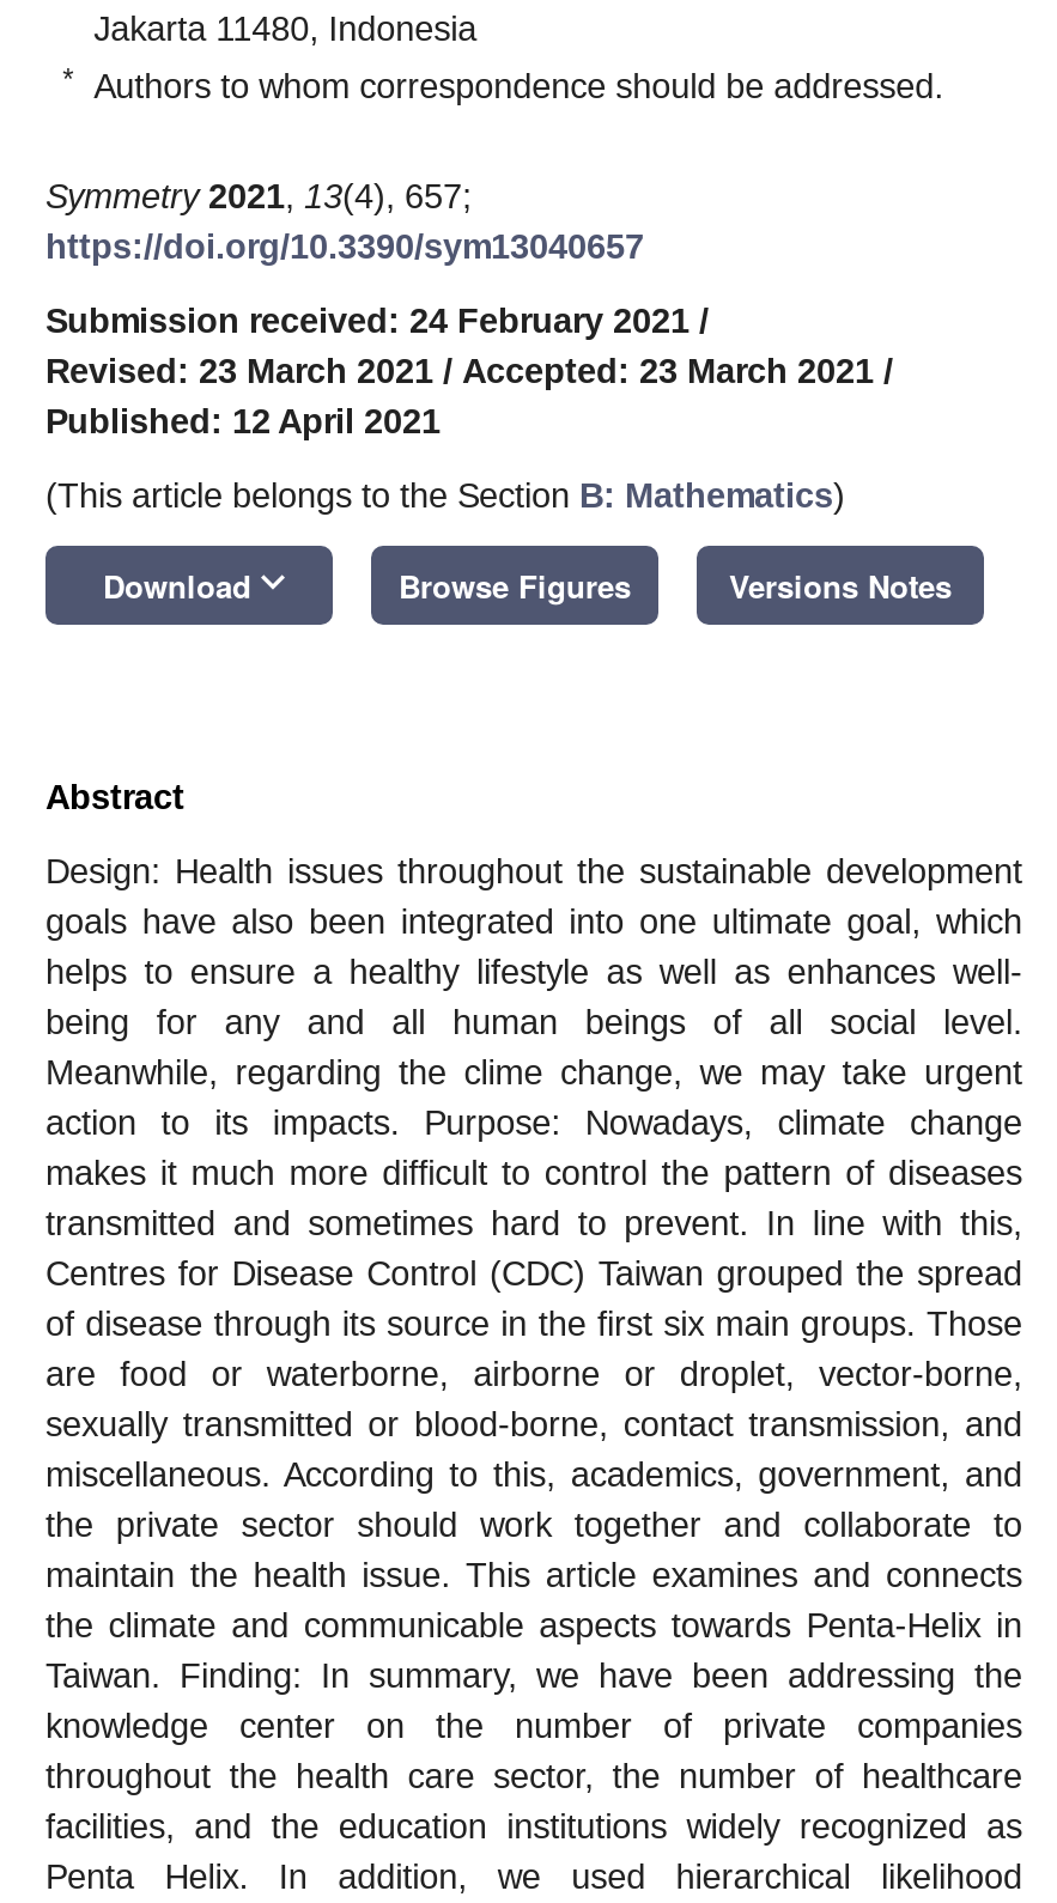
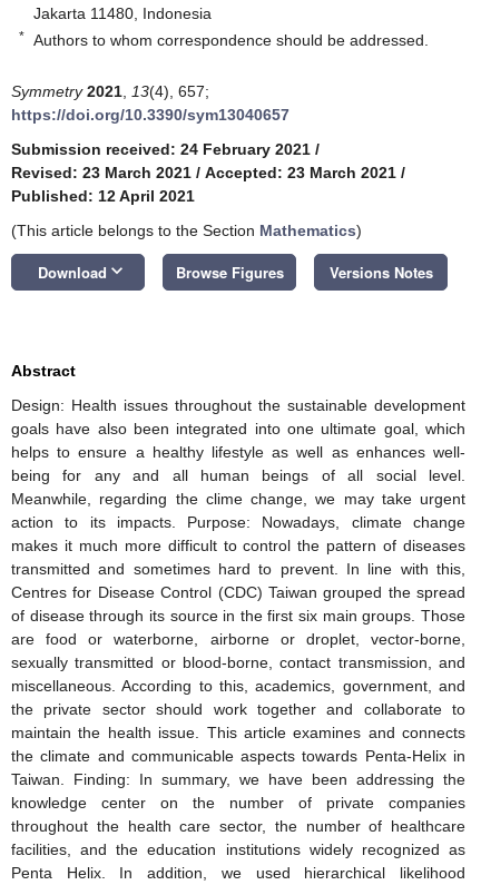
[45,476,845,514] (This article belongs to the Section B: Mathematics) -> [11,221,362,239] (This article belongs to the Section Mathematics)

